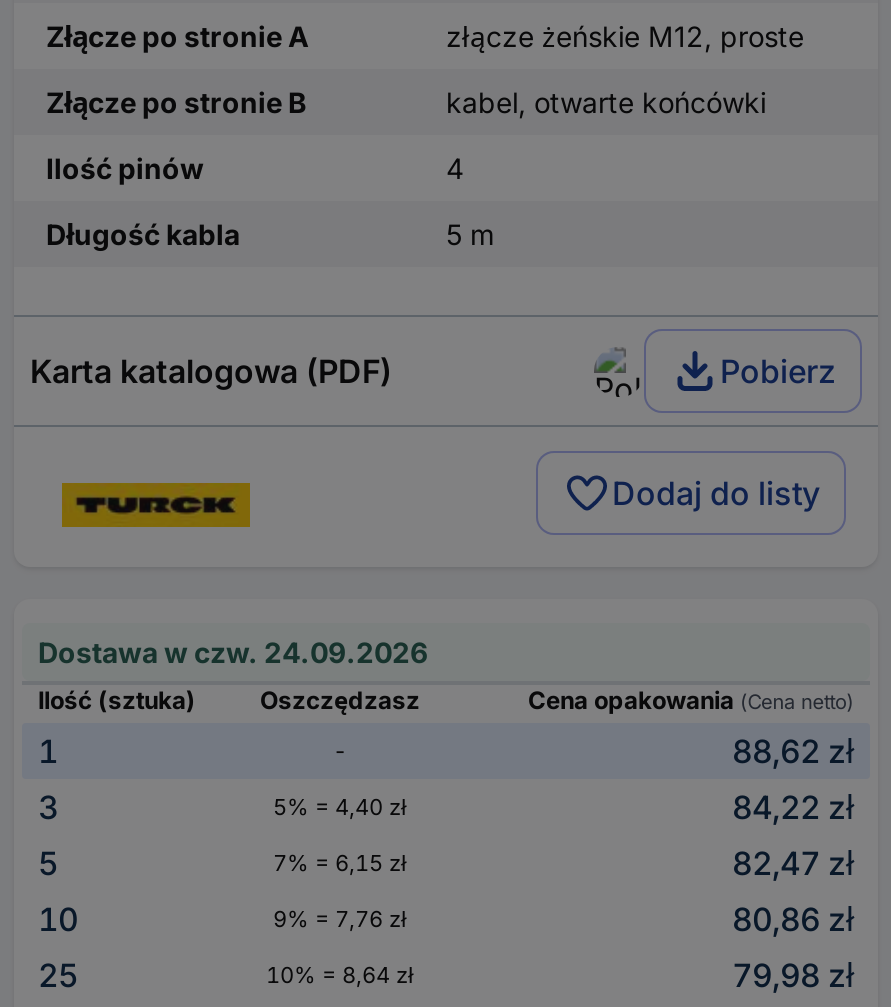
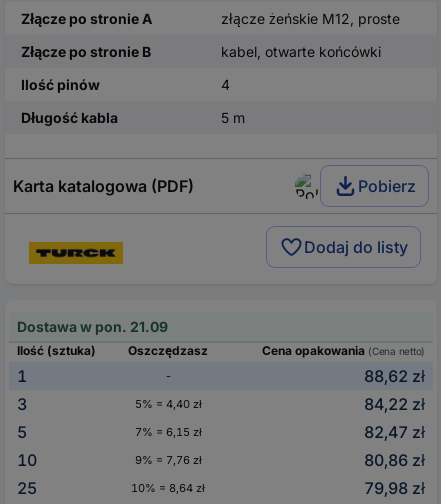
[38,635,428,669] Dostawa w czw. 24.09.2026 -> [17,318,168,335] Dostawa w pon. 21.09

